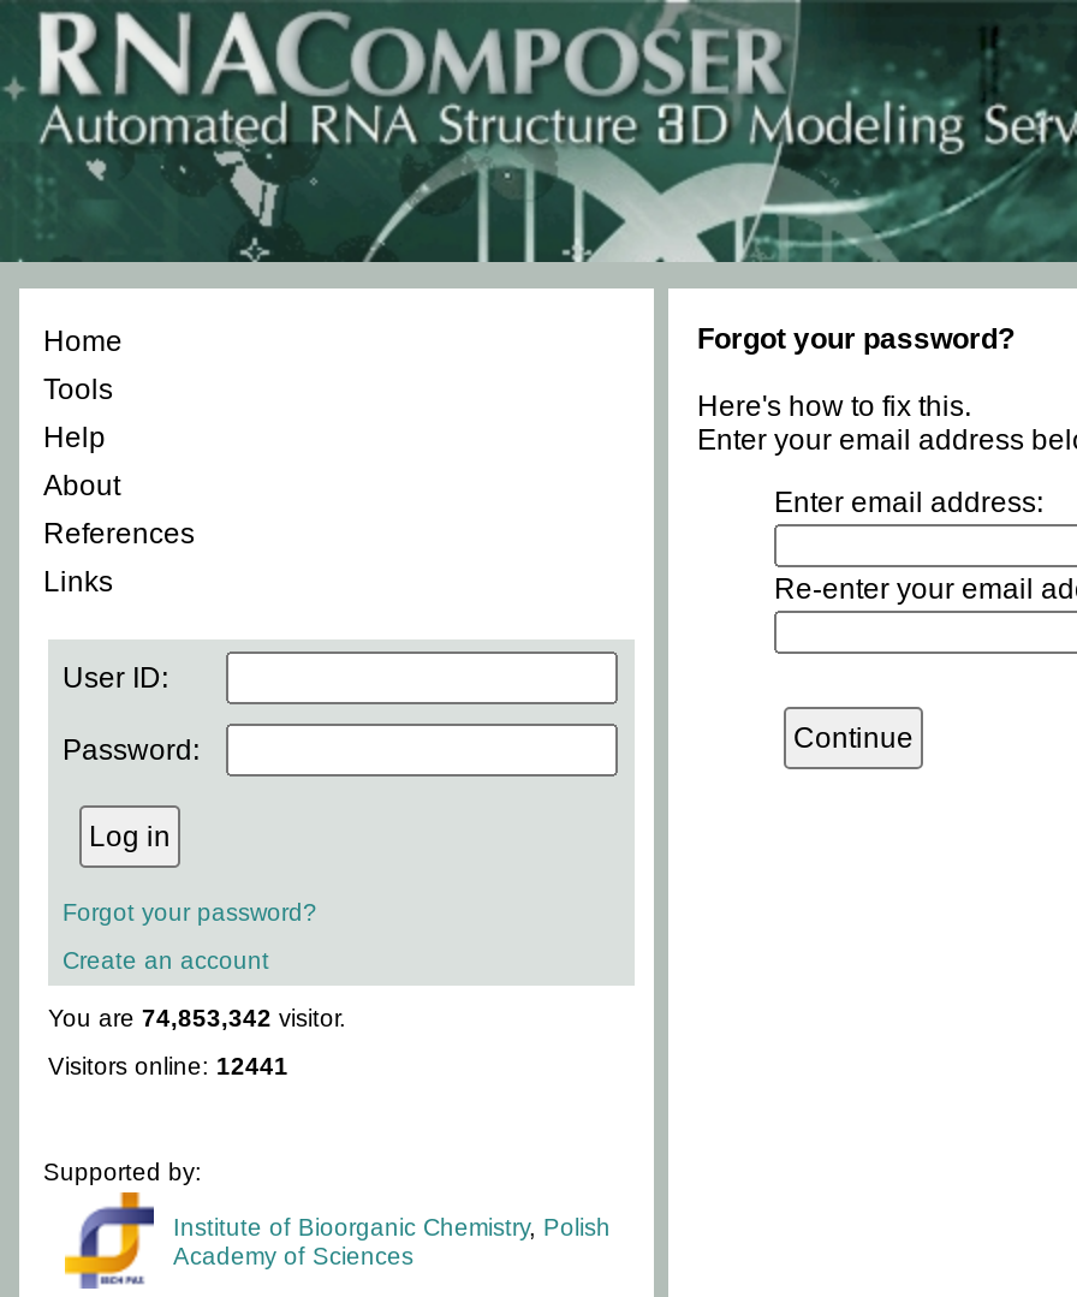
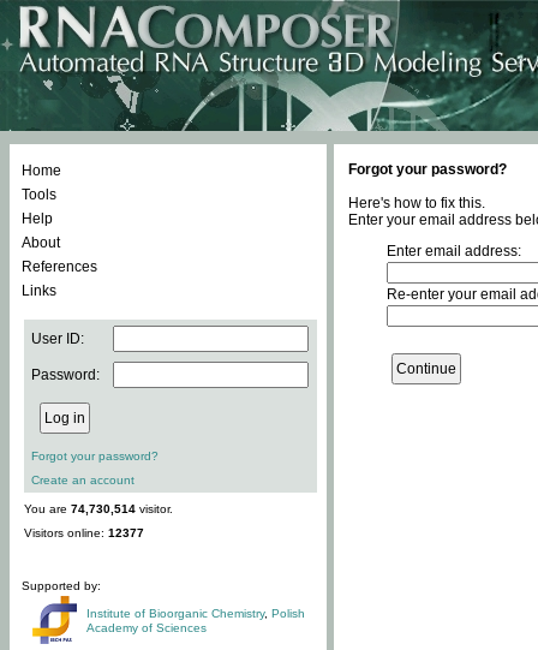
[48,1005,346,1031] You are 74,853,342 visitor. -> [24,502,173,515] You are 74,730,514 visitor.
[48,1053,288,1079] Visitors online: 12441 -> [24,526,144,539] Visitors online: 12377

